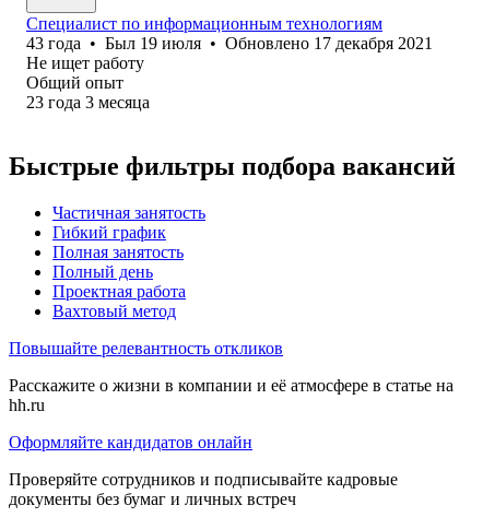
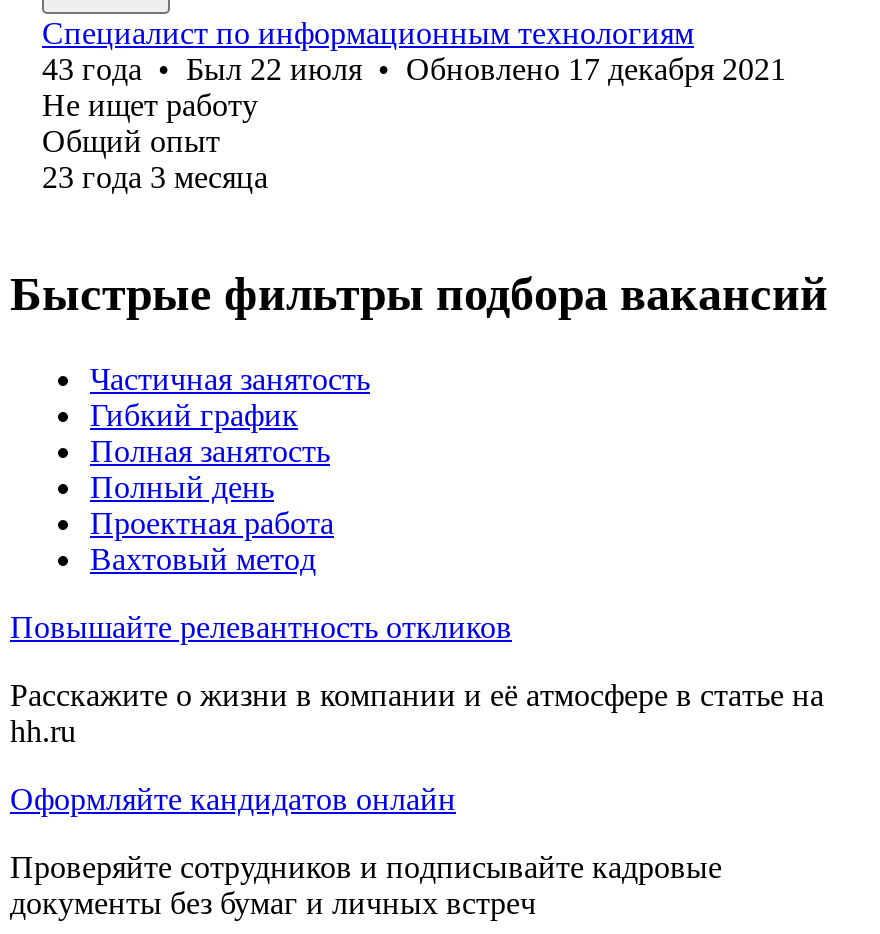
[26,34,433,52] 43 года • Был 19 июля • Обновлено 17 декабря 2021 -> [42,52,786,86] 43 года • Был 22 июля • Обновлено 17 декабря 2021

